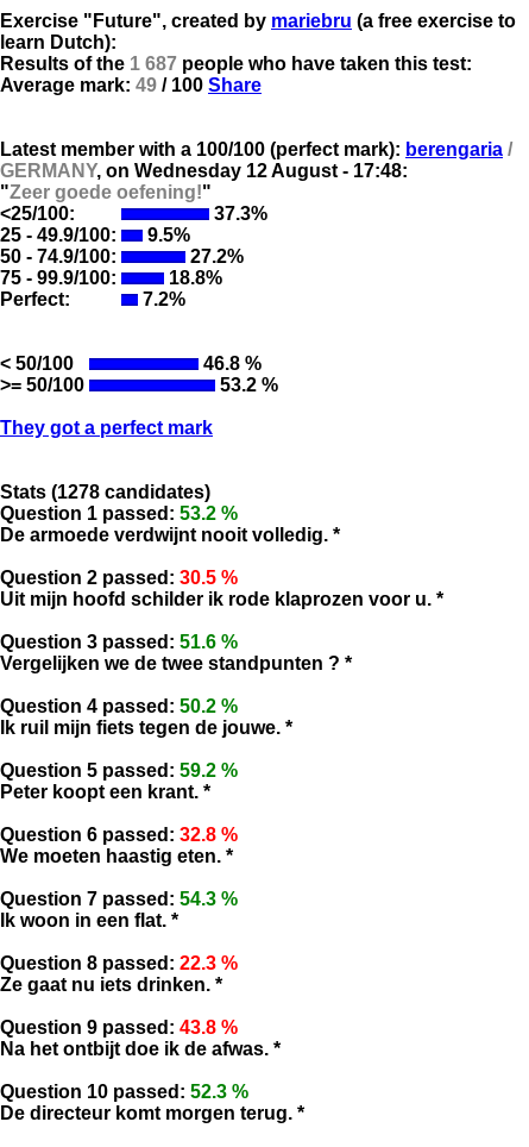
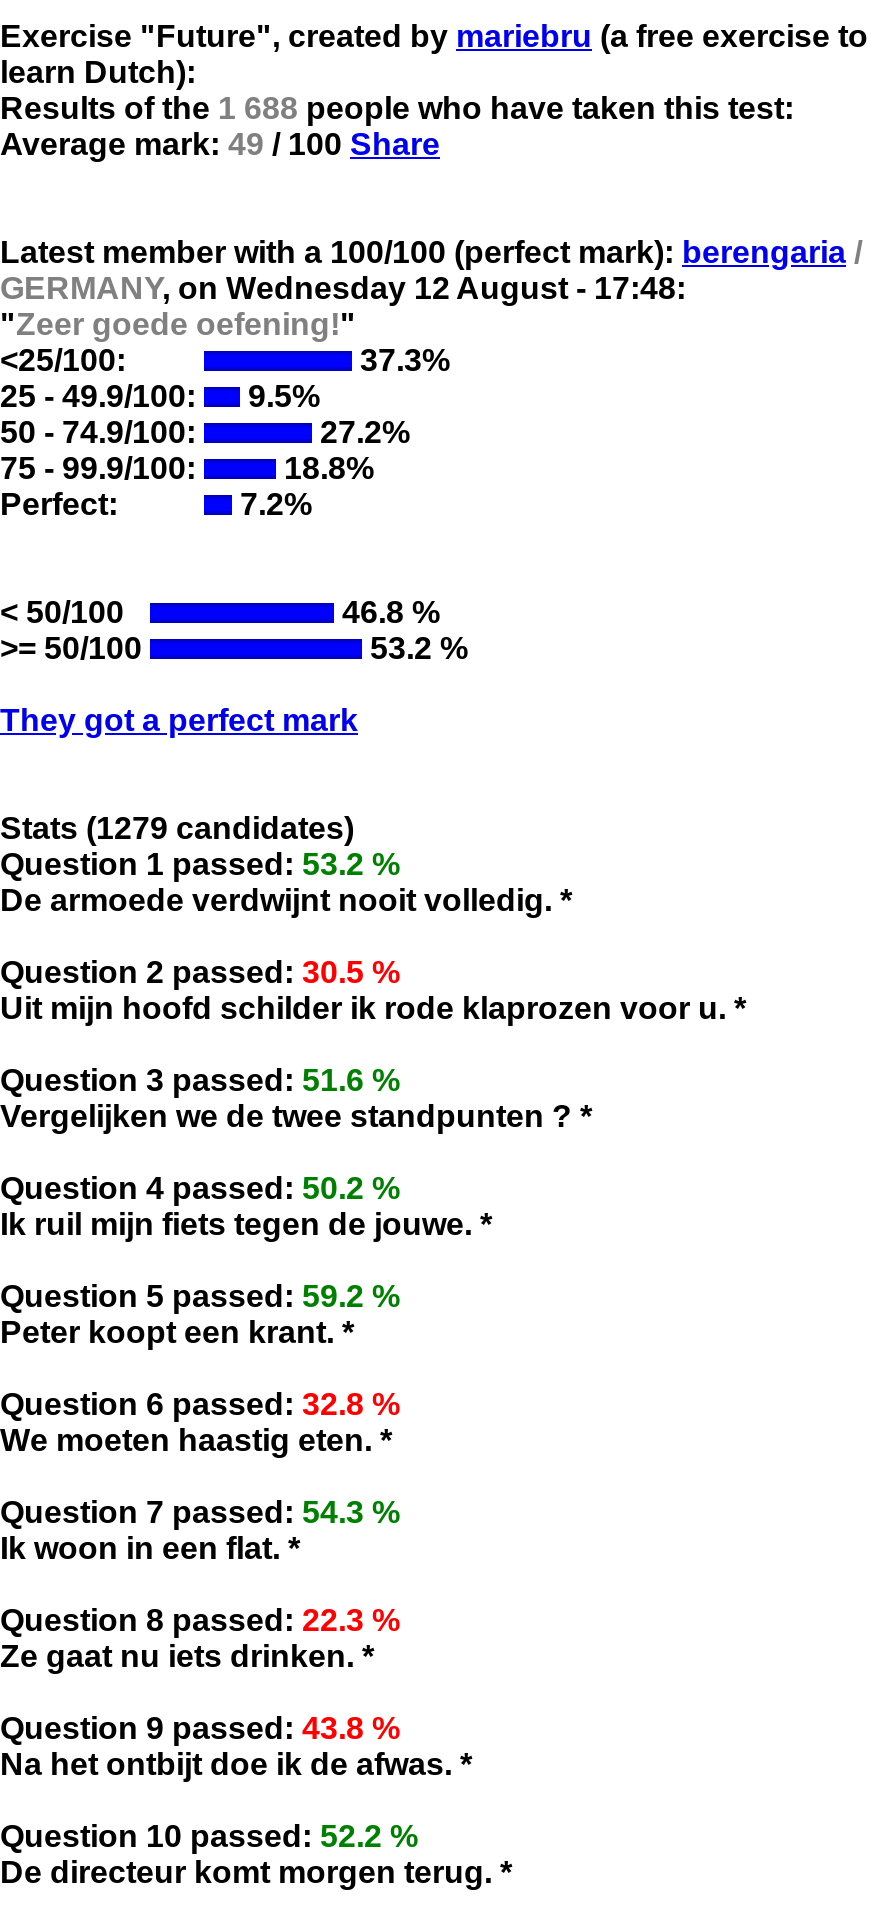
[0,54,472,74] Results of the 1 687 people who have taken this test: -> [0,91,794,125] Results of the 1 688 people who have taken this test:
[0,482,210,502] Stats (1278 candidates) -> [0,811,354,845] Stats (1279 candidates)
[0,1082,248,1102] Question 10 passed: 52.3 % -> [0,1819,418,1853] Question 10 passed: 52.2 %

